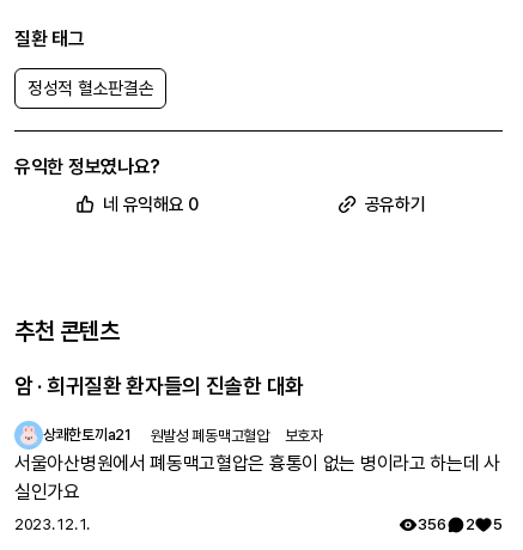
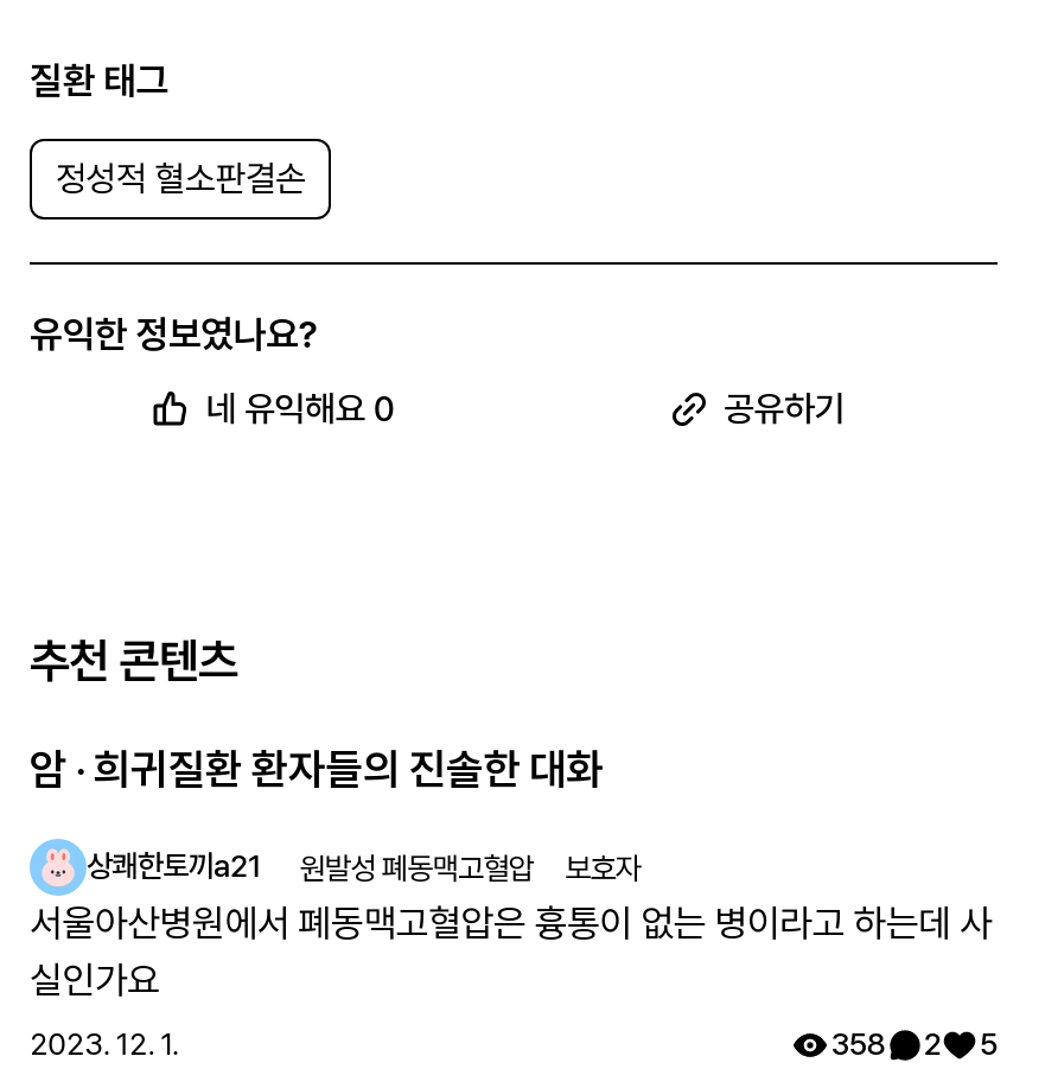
[418,515,503,533] 356 2 5 -> [830,1026,998,1062] 358 2 5

